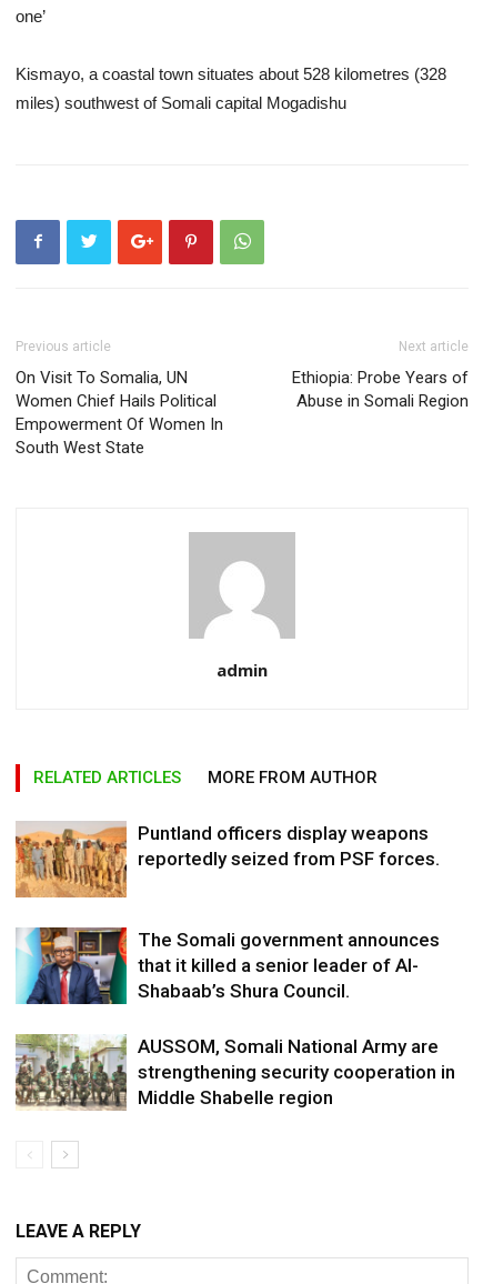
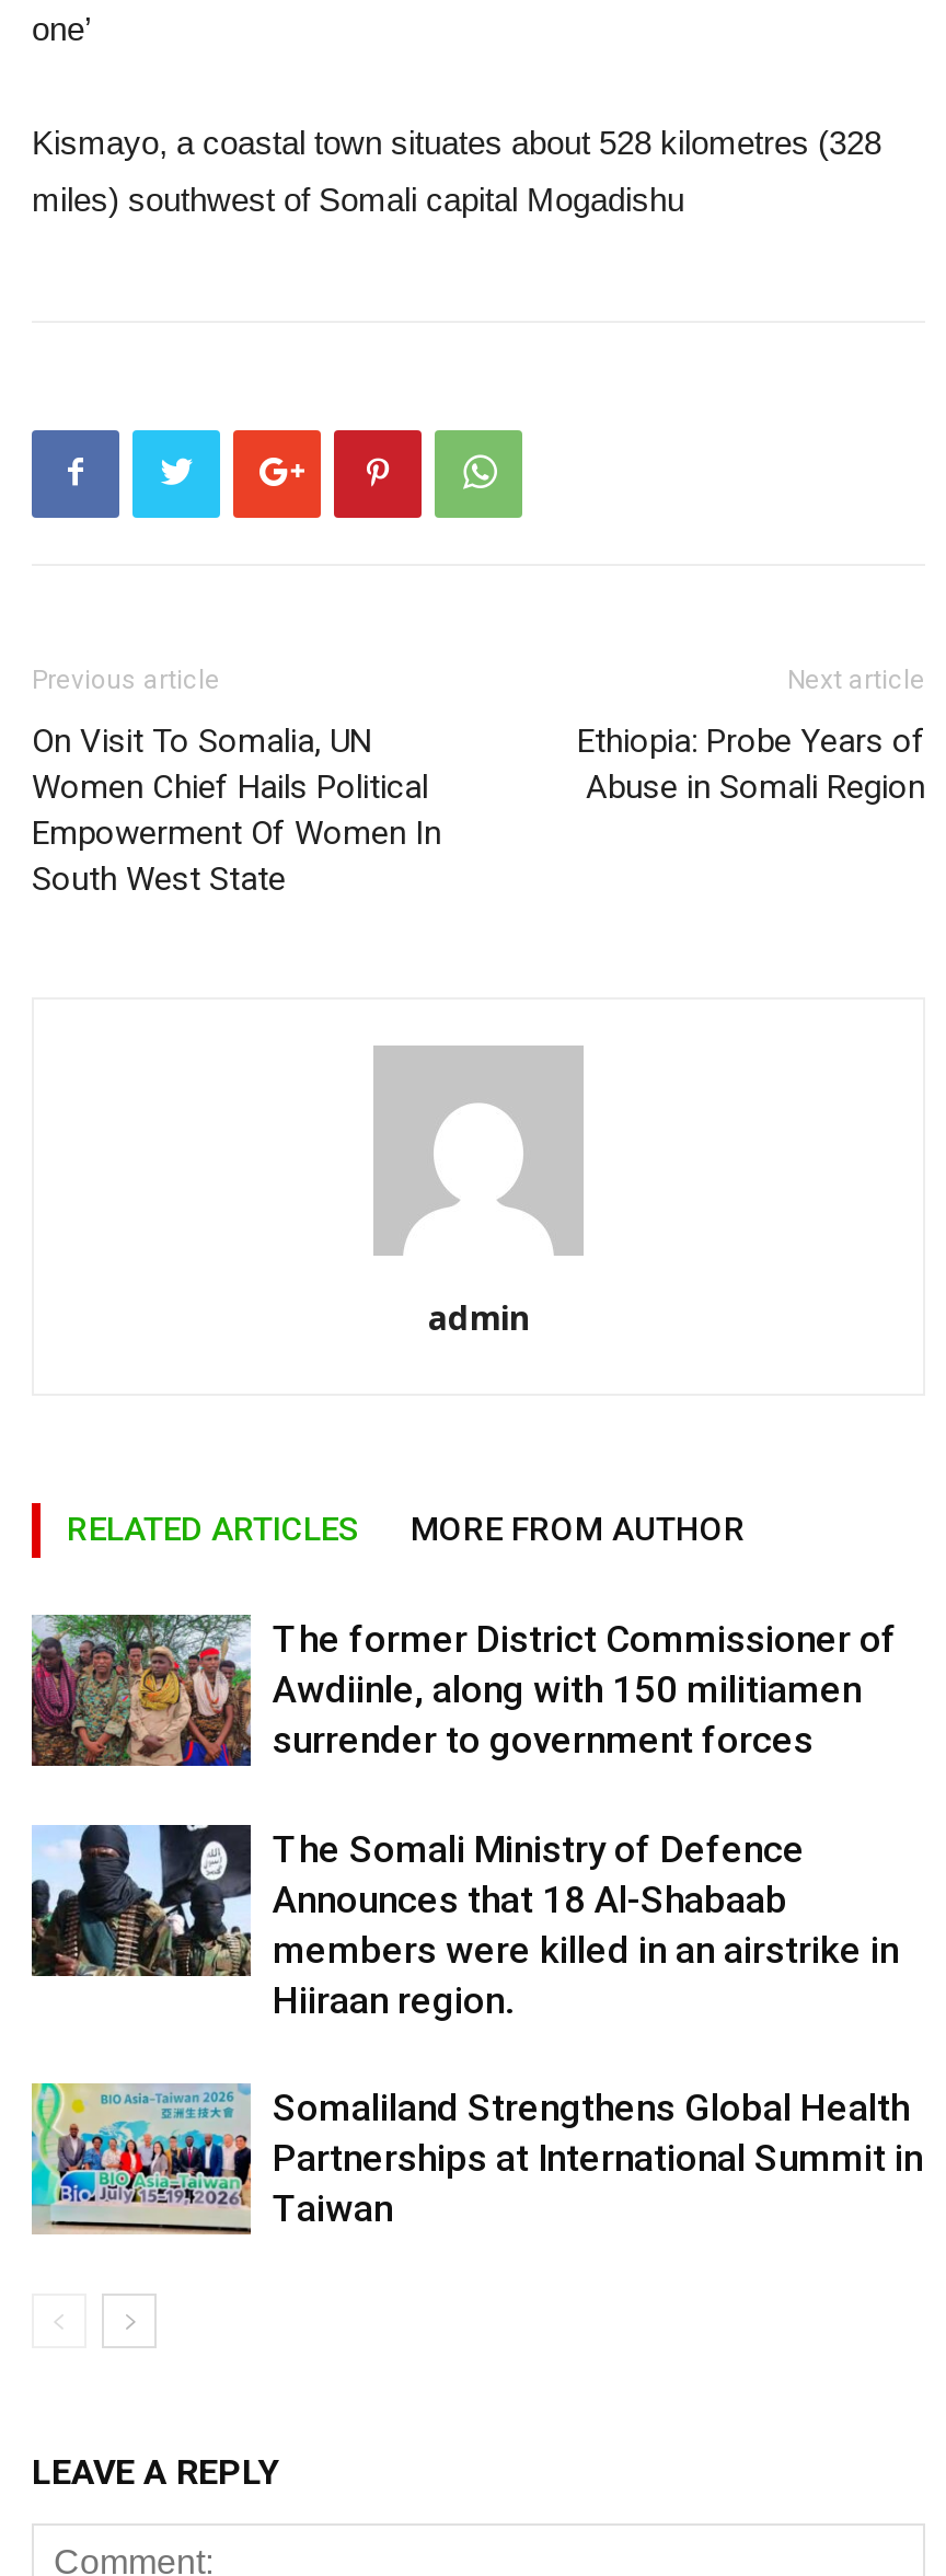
[14,821,440,899] [image] | Puntland officers display weapons | reportedly seized from PSF forces. -> [30,1613,897,1768] [image] | The former District Commissioner of | Awdiinle, along with 150 militiamen | surrender to government forces
[16,926,440,1005] [image] | The Somali government announces | that it killed a senior leader of Al- | Shabaab’s Shura Council. -> [30,1823,899,2022] [image] | The Somali Ministry of Defence | Announces that 18 Al-Shabaab | members were killed in an airstrike in | Hiiraan region.
[14,1033,455,1111] [image] | AUSSOM, Somali National Army are | strengthening security cooperation in | Middle Shabelle region -> [30,2081,923,2234] [image] | Somaliland Strengthens Global Health | Partnerships at International Summit in | Taiwan

